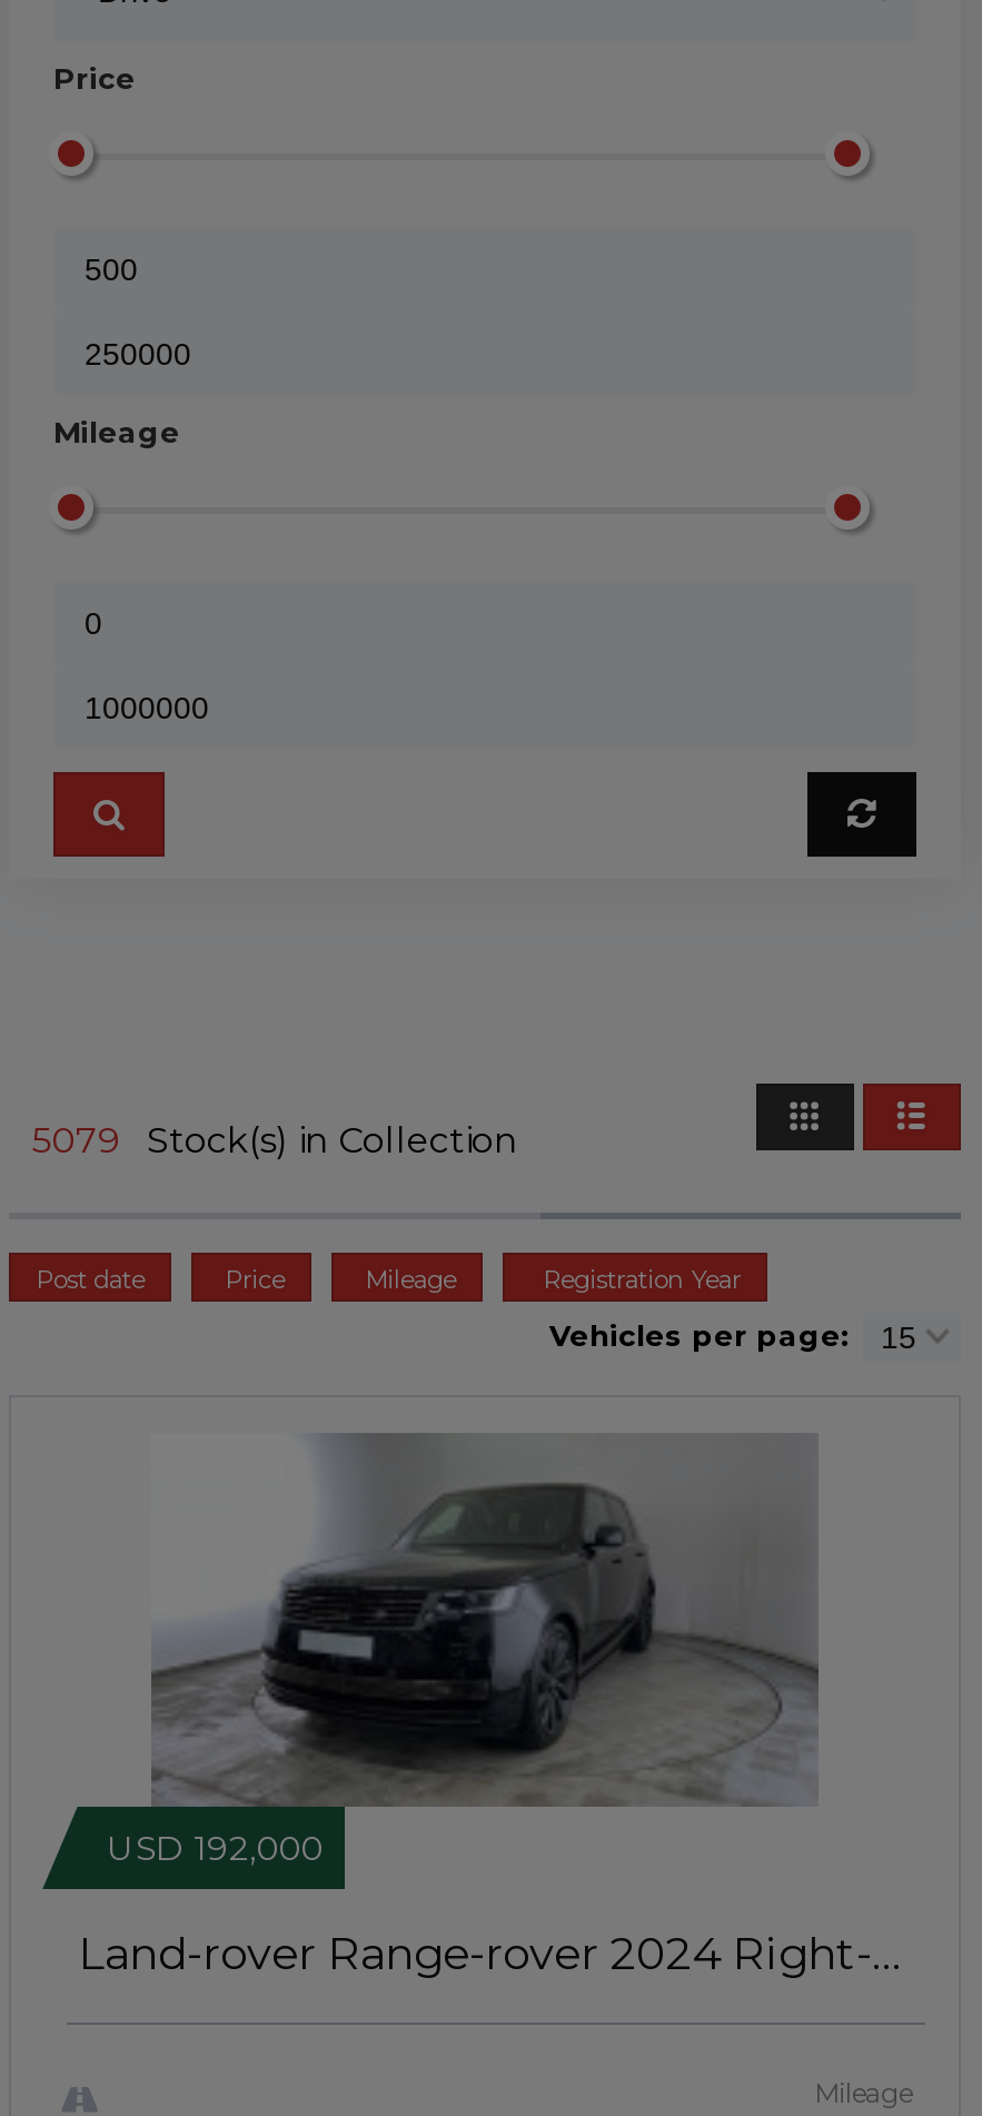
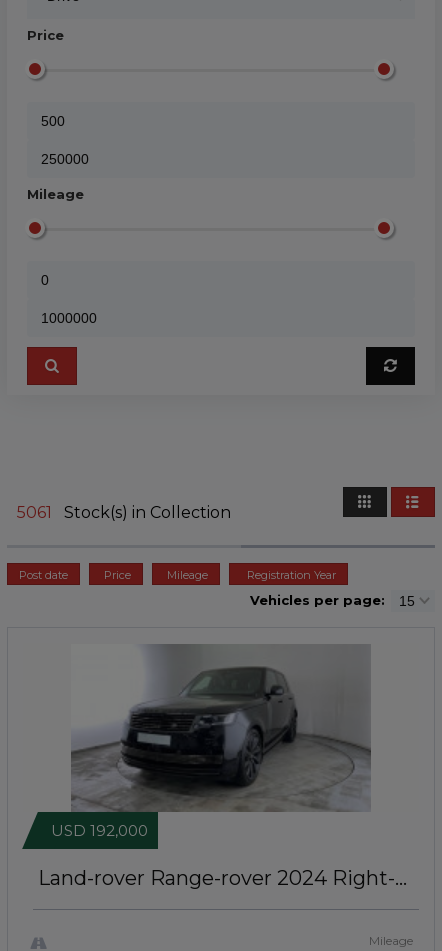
[31,1119,518,1161] 5079 Stock(s) in Collection -> [17,503,231,522] 5061 Stock(s) in Collection

